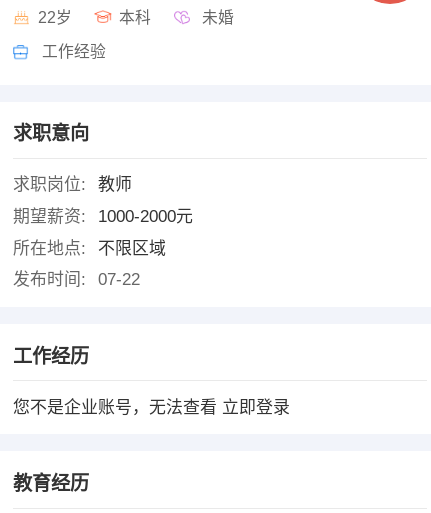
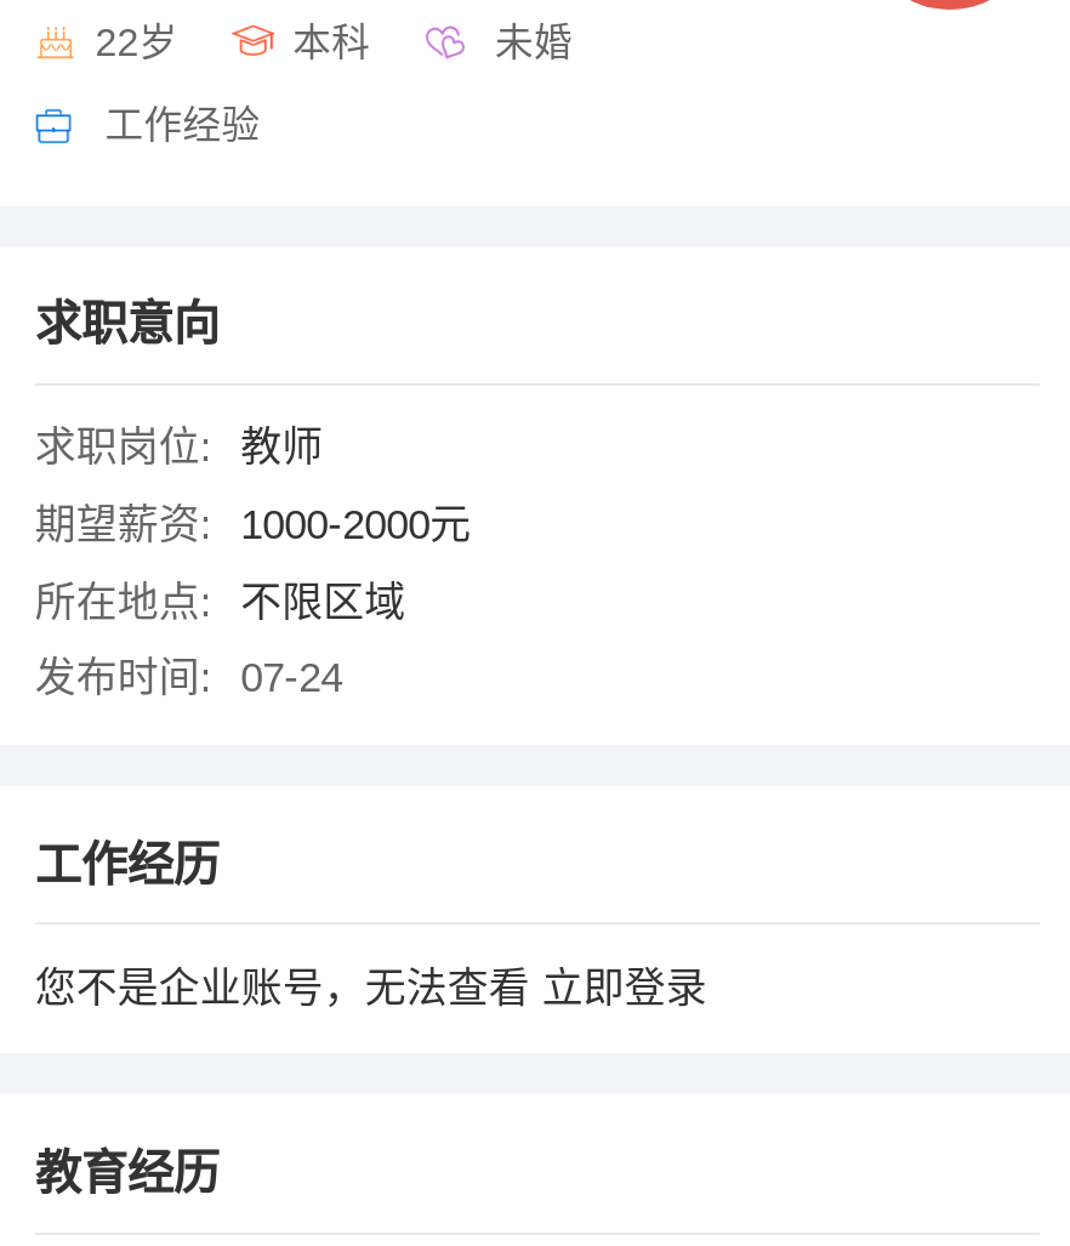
[13,270,140,289] 发布时间: 07-22 -> [35,656,343,702] 发布时间: 07-24

